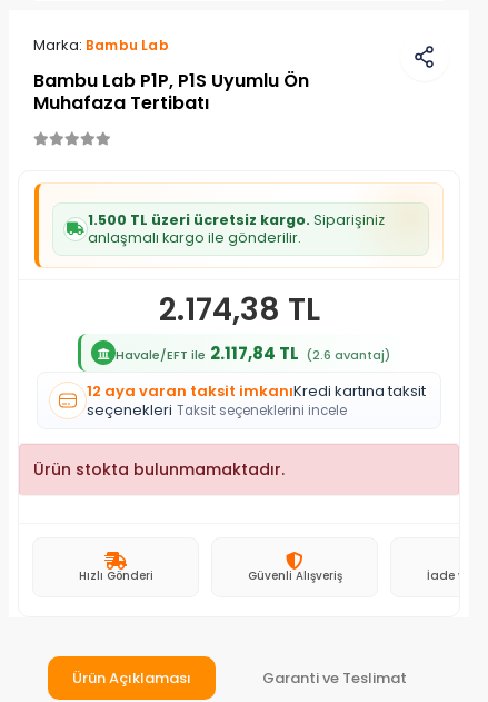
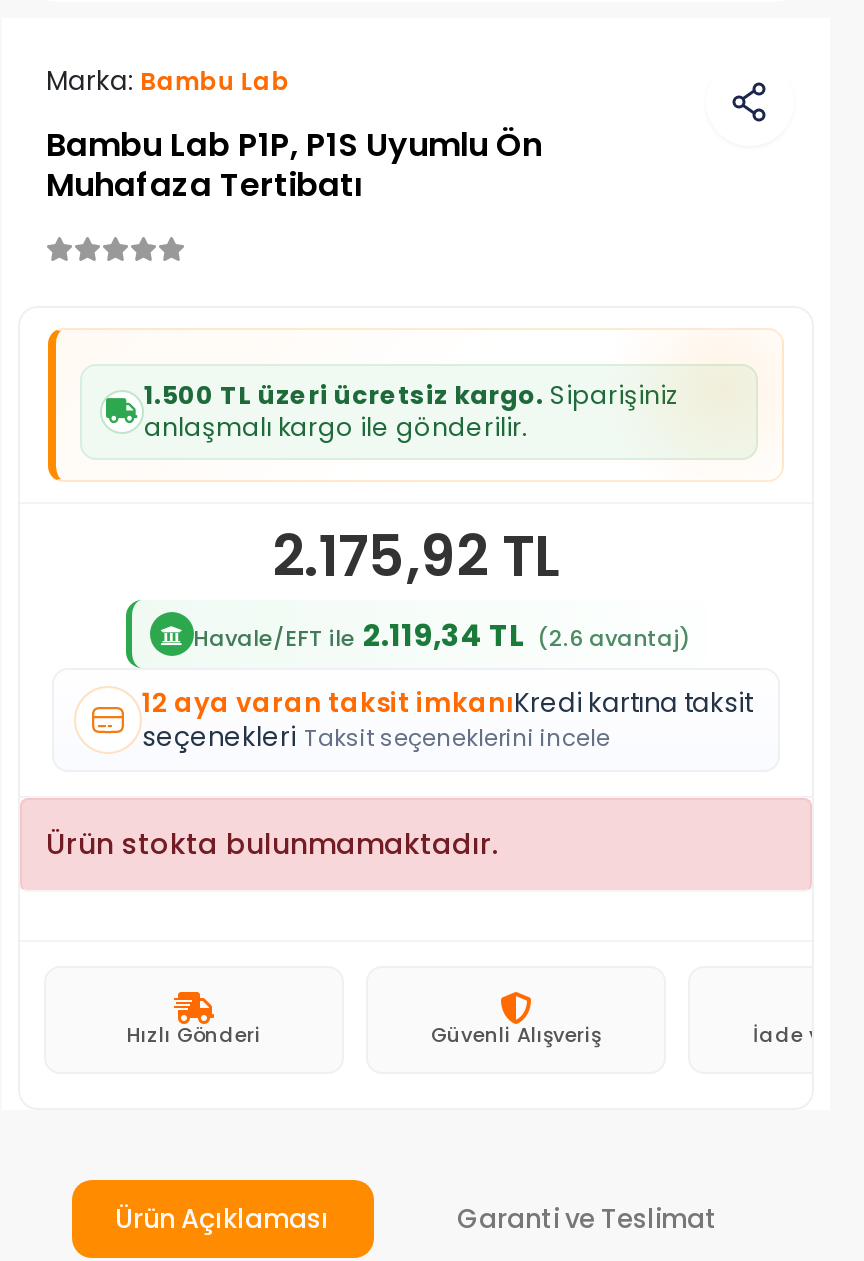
[158,288,320,332] 2.174,38 TL -> [272,518,560,596] 2.175,92 TL
[116,341,390,364] Havale/EFT ile 2.117,84 TL (2.6 avantaj) -> [193,613,689,655] Havale/EFT ile 2.119,34 TL (2.6 avantaj)

